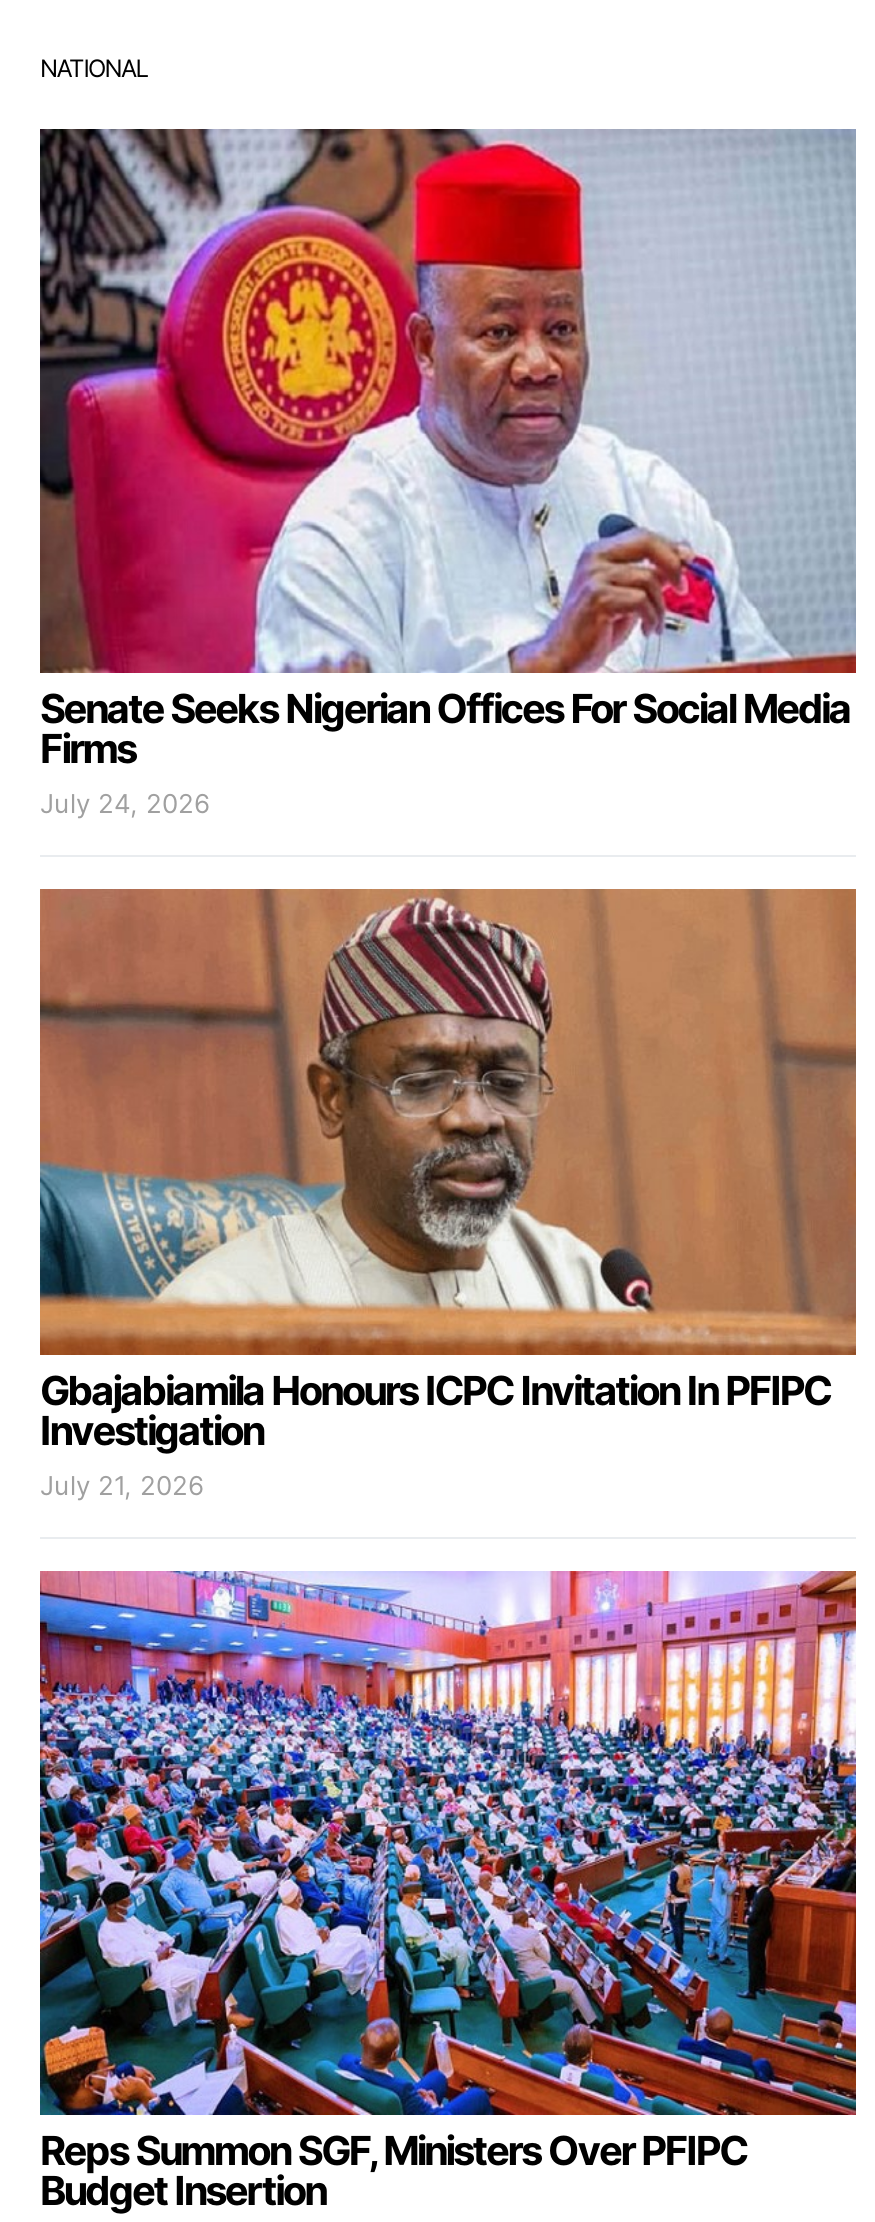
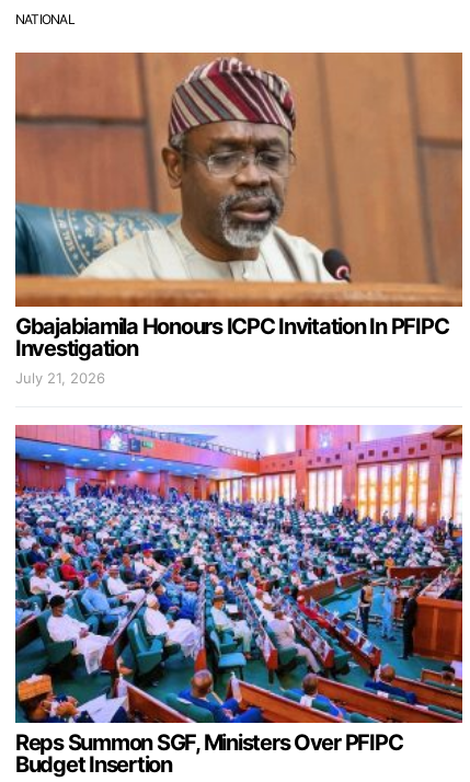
[38,127,858,818] [image] | Senate Seeks Nigerian Offices For Social Media | Firms | July 24, 2026 -> none

